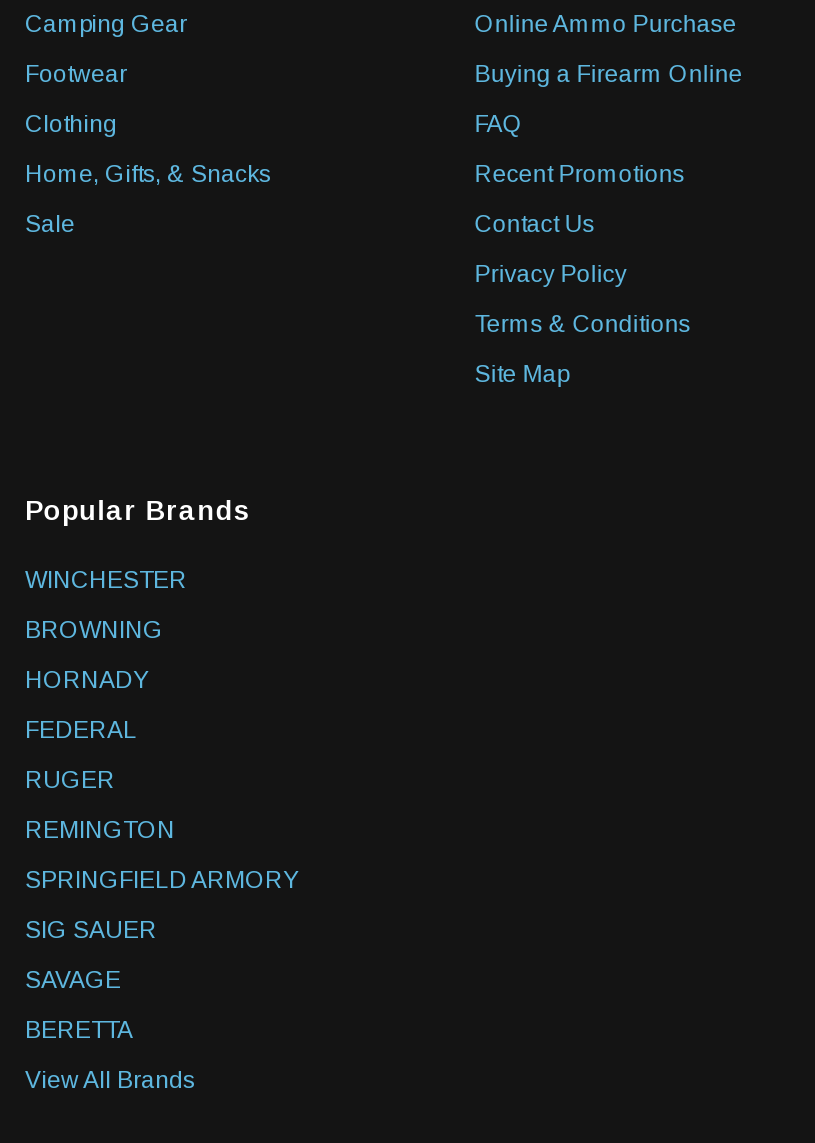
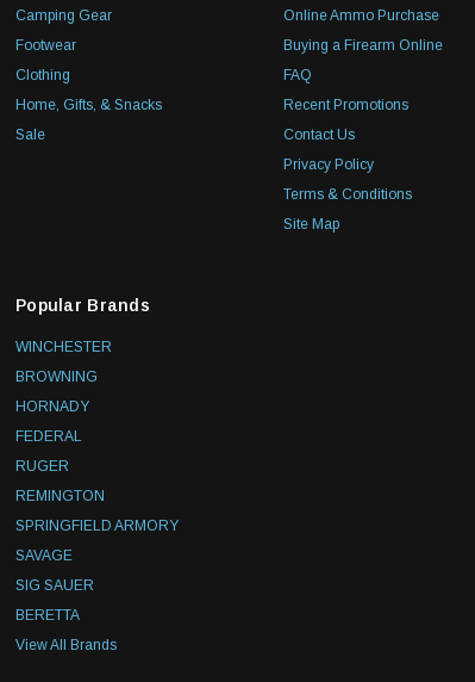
moved [25,917,157,945] -> [15,577,94,594]: SIG SAUER
moved [25,967,121,995] -> [15,548,73,564]: SAVAGE

